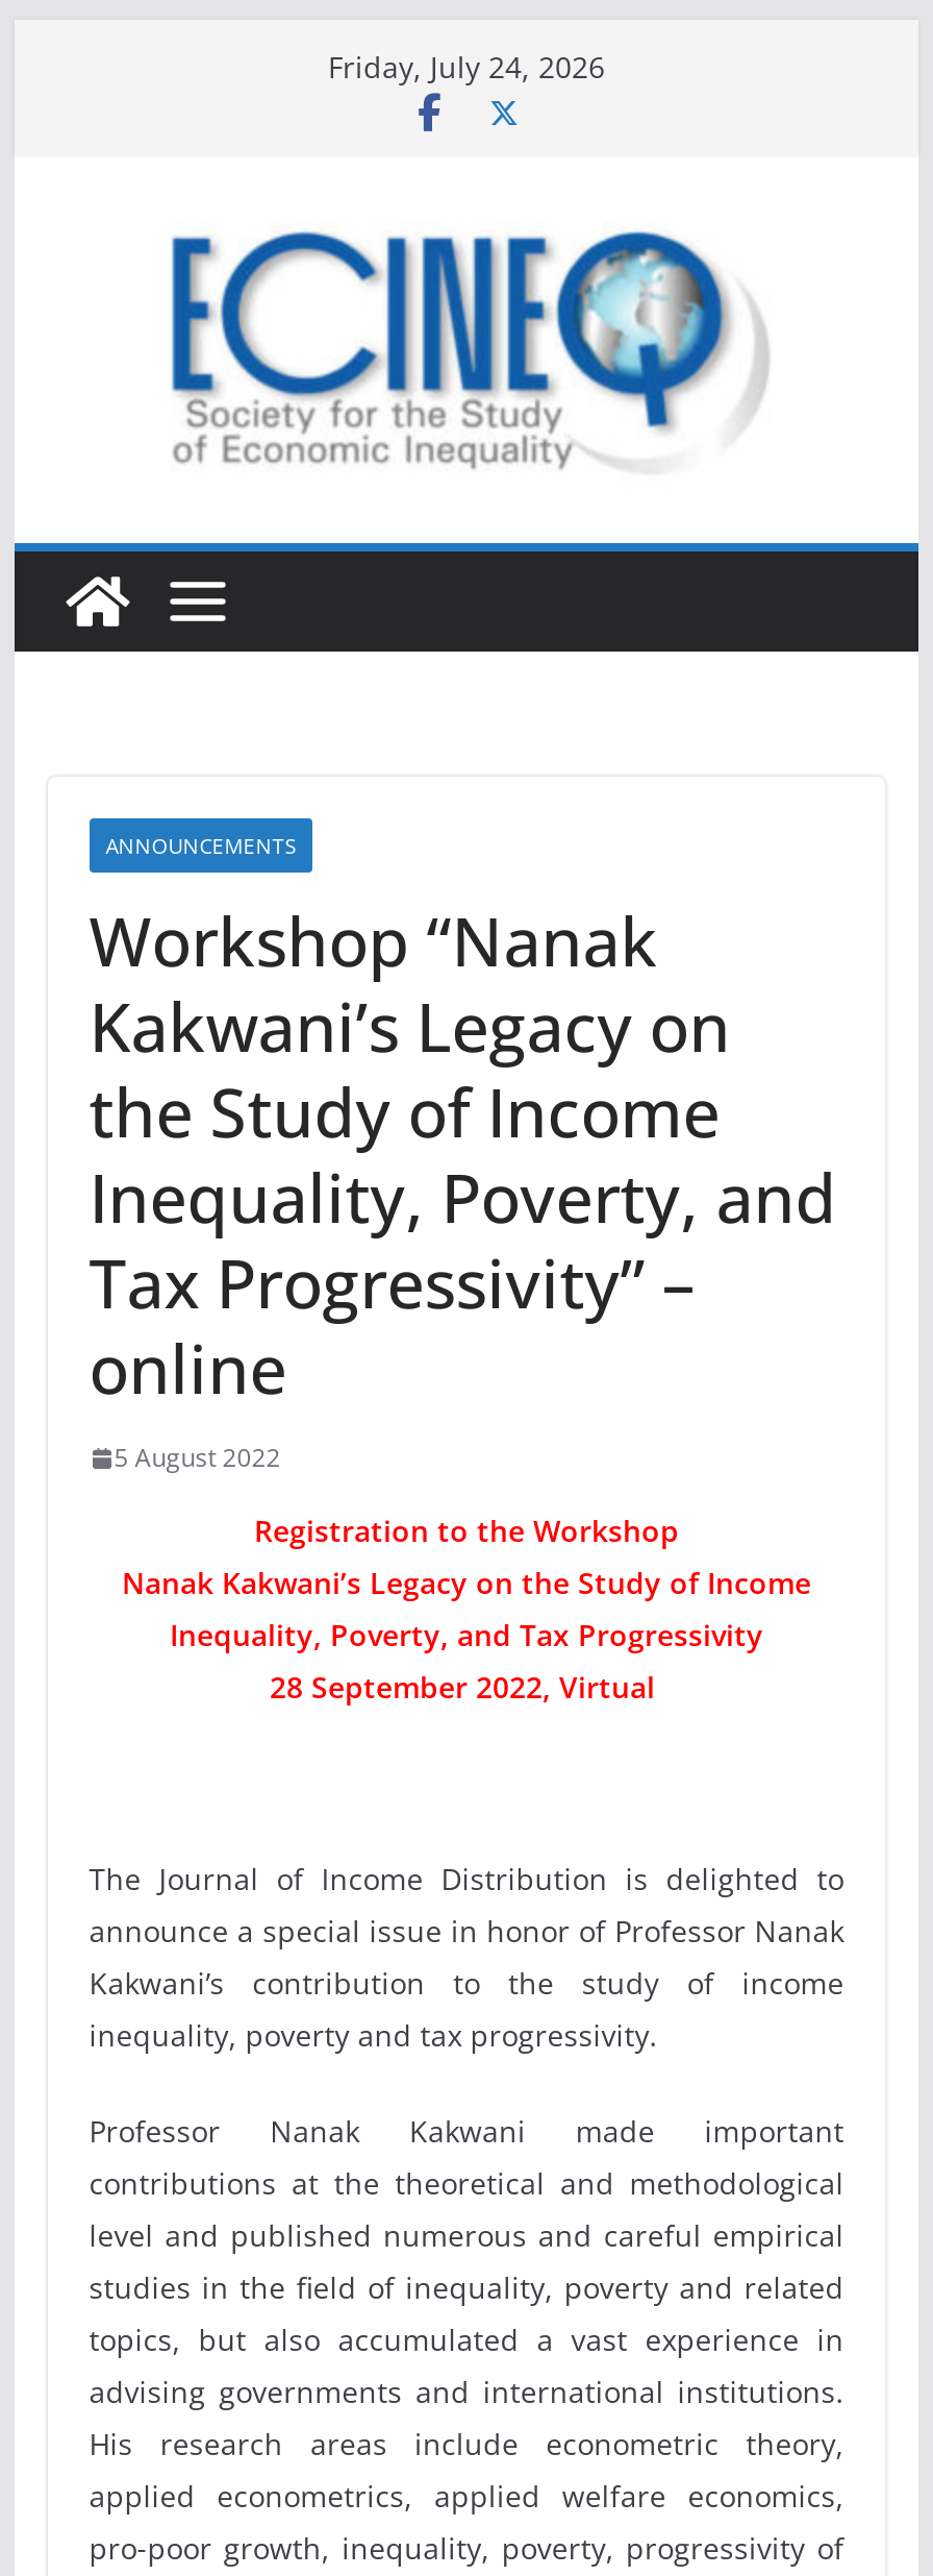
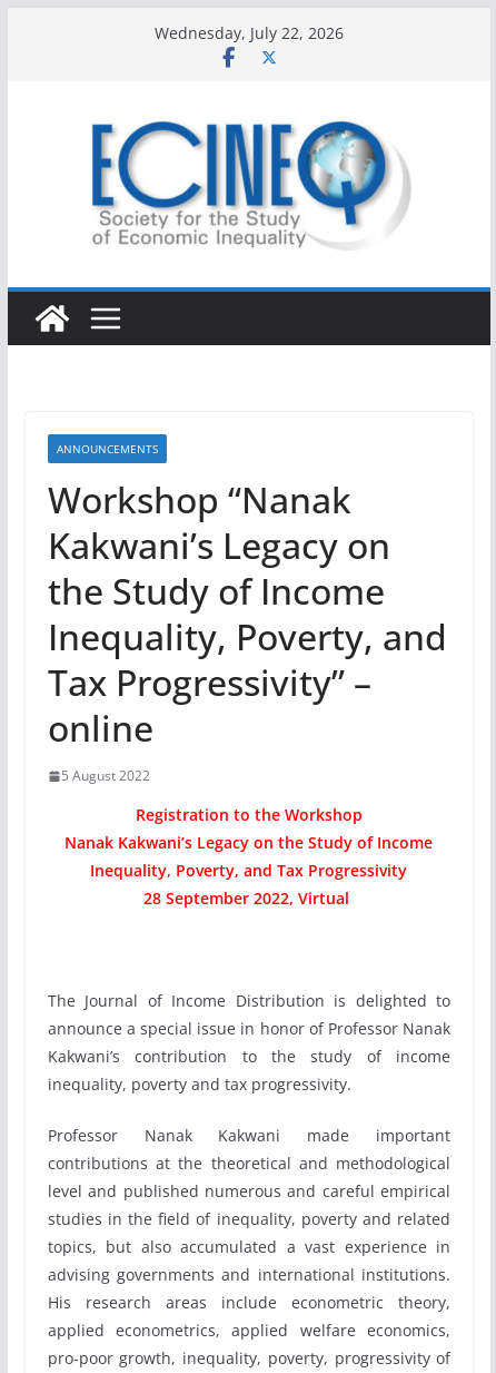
[328,47,605,87] Friday, July 24, 2026 -> [155,22,344,43] Wednesday, July 22, 2026

